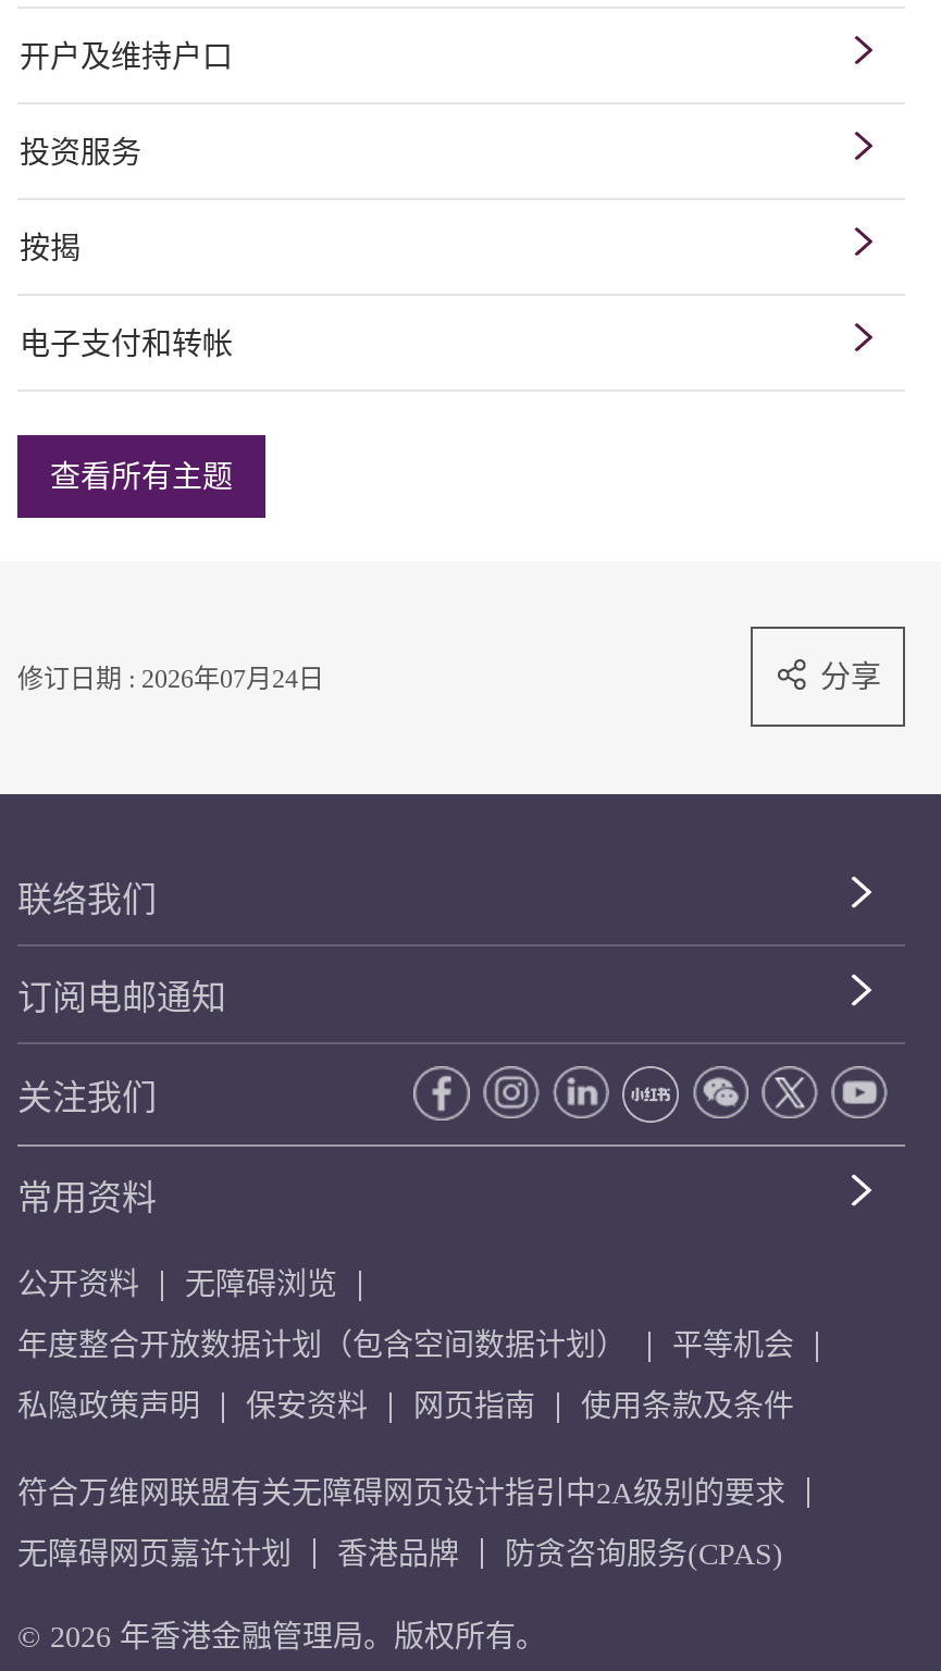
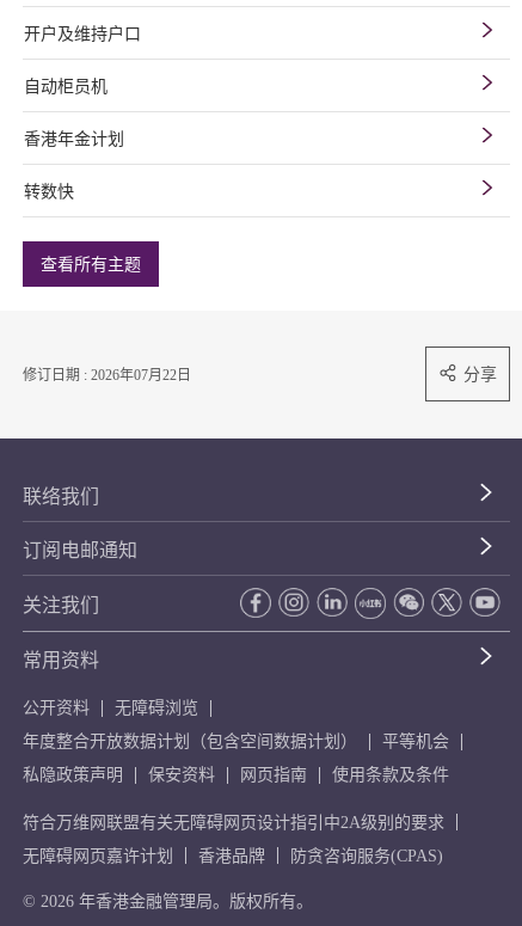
[20,137,141,170] 投资服务 -> [24,78,108,96] 自动柜员机
[20,233,81,265] 按揭 -> [24,130,124,148] 香港年金计划
[20,329,233,361] 电子支付和转帐 -> [24,183,74,201] 转数快
[17,664,324,694] 修订日期 : 2026年07月24日 -> [23,367,191,384] 修订日期 : 2026年07月22日

